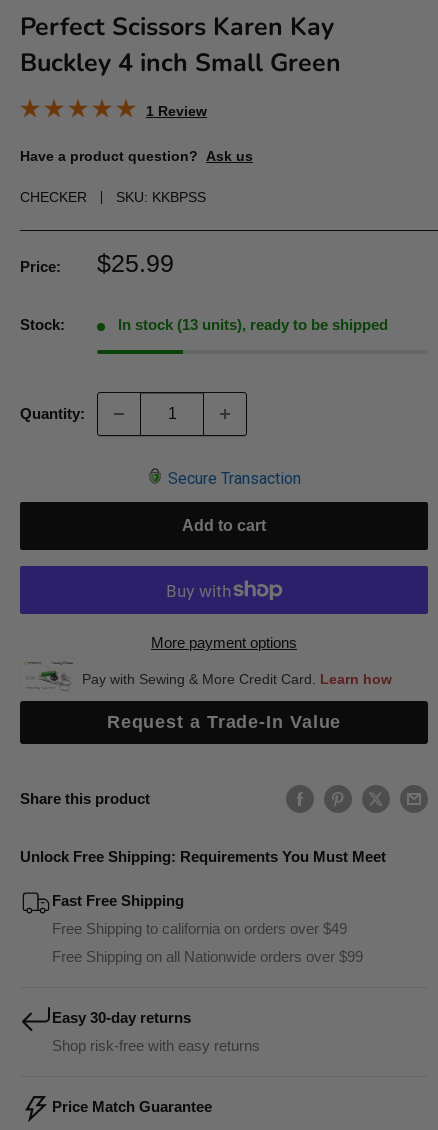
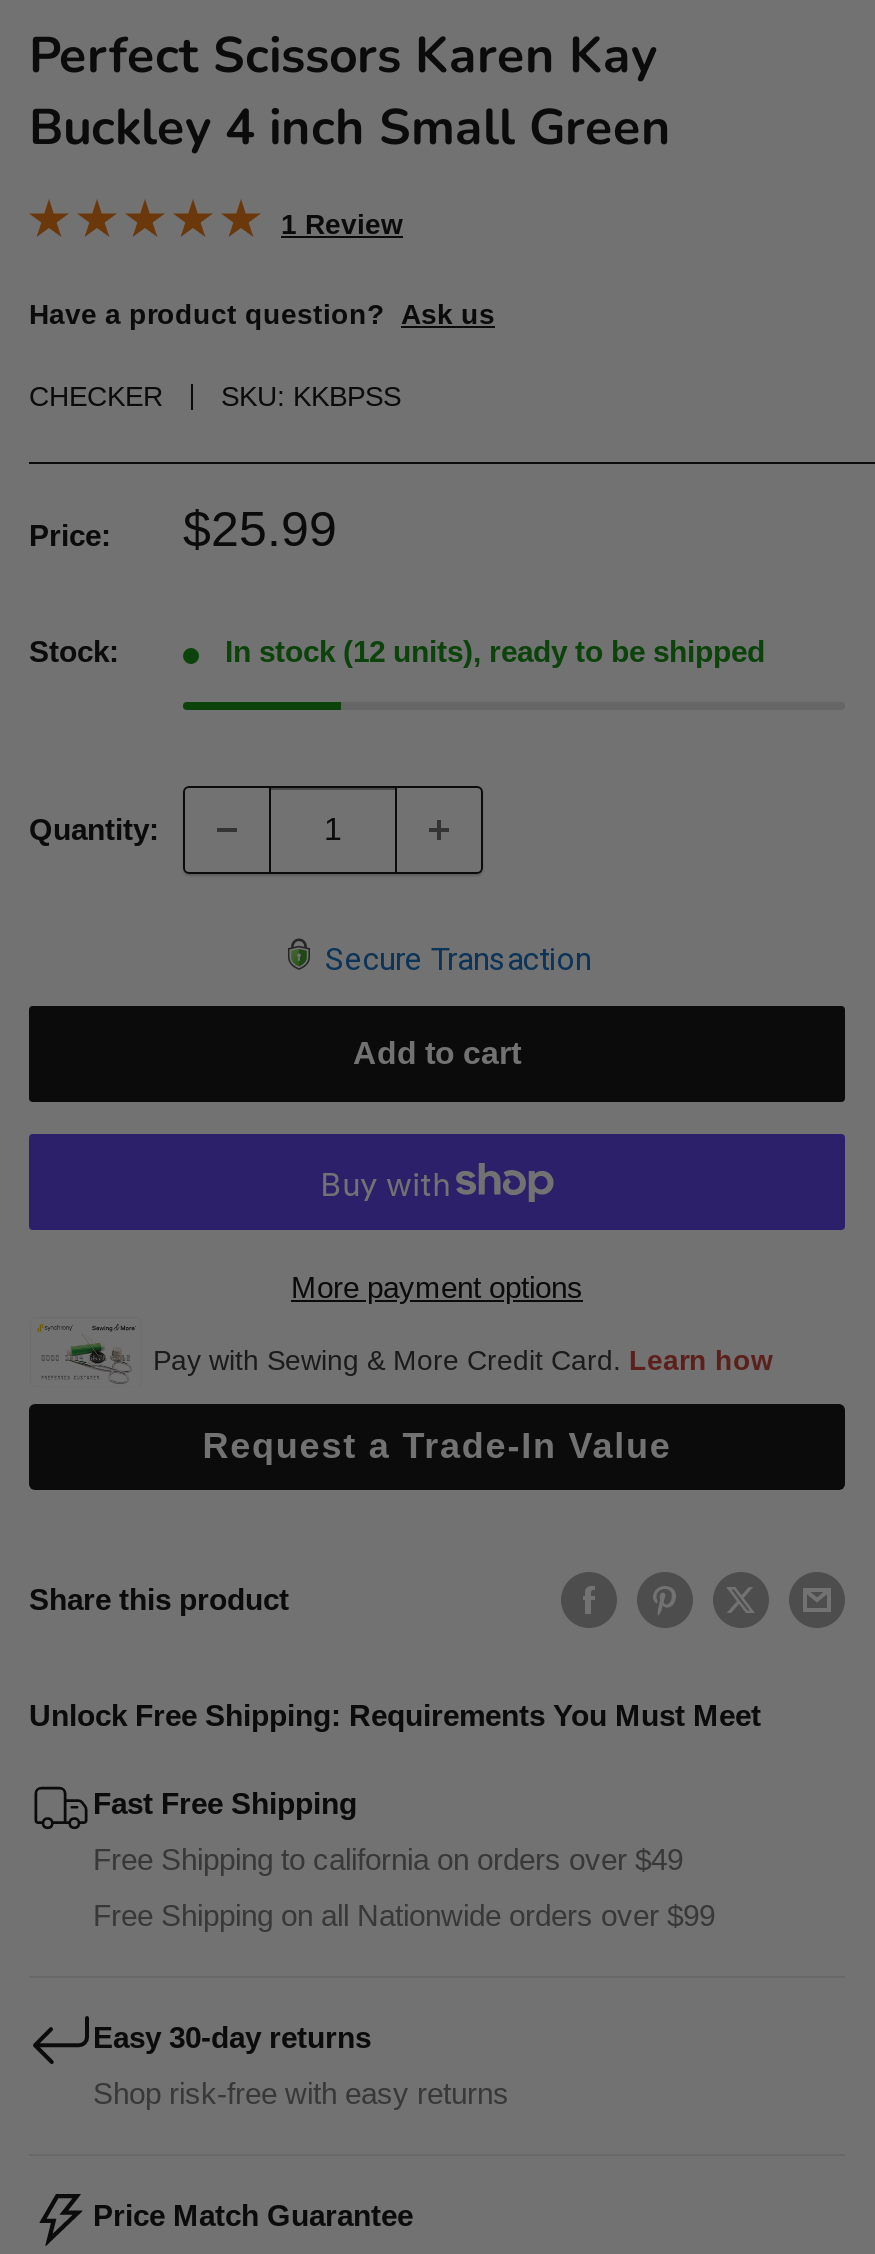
[118,316,388,333] In stock (13 units), ready to be shipped -> [225,634,765,668] In stock (12 units), ready to be shipped

